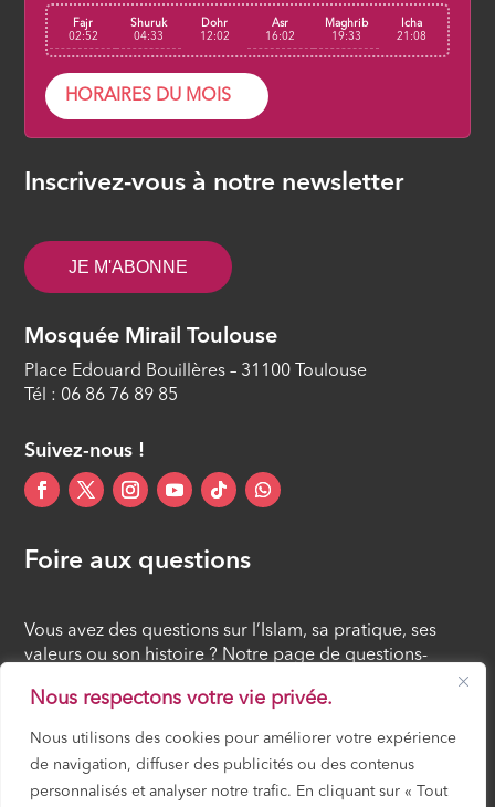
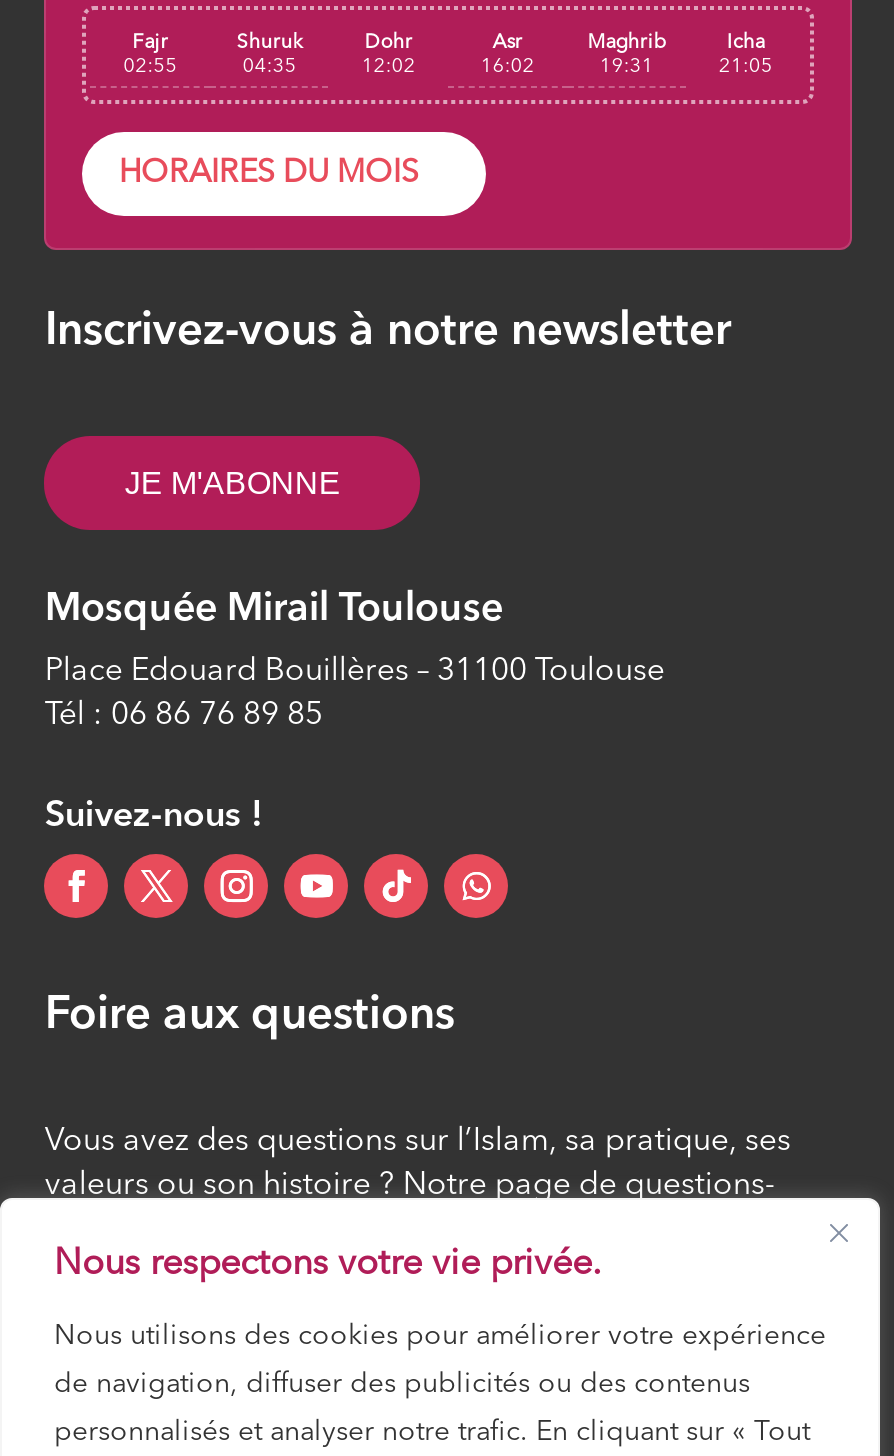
[68,31,98,42] 02:52 -> [123,55,177,75] 02:55
[134,31,164,42] 04:33 -> [242,55,296,75] 04:35
[331,31,361,42] 19:33 -> [600,55,654,75] 19:31
[397,31,427,42] 21:08 -> [719,55,773,75] 21:05

